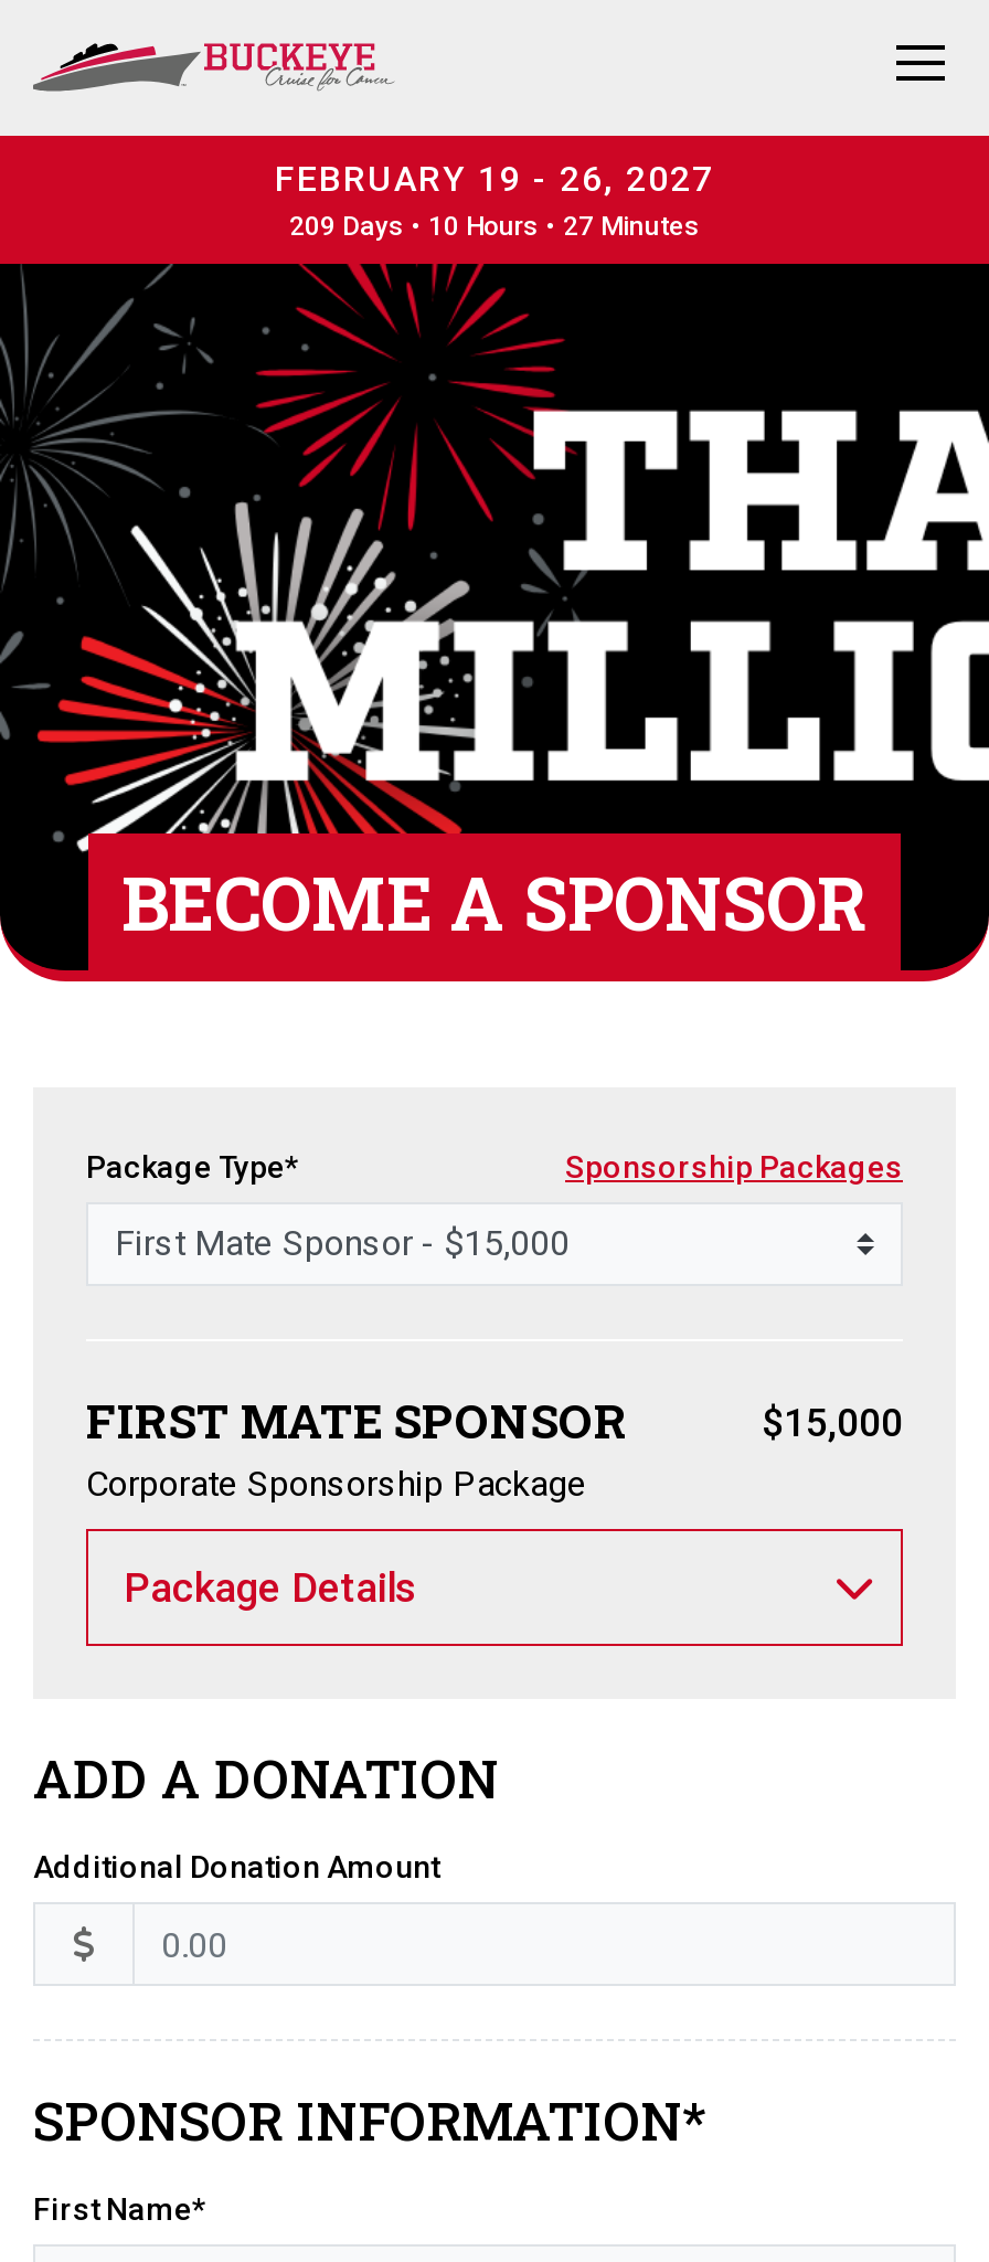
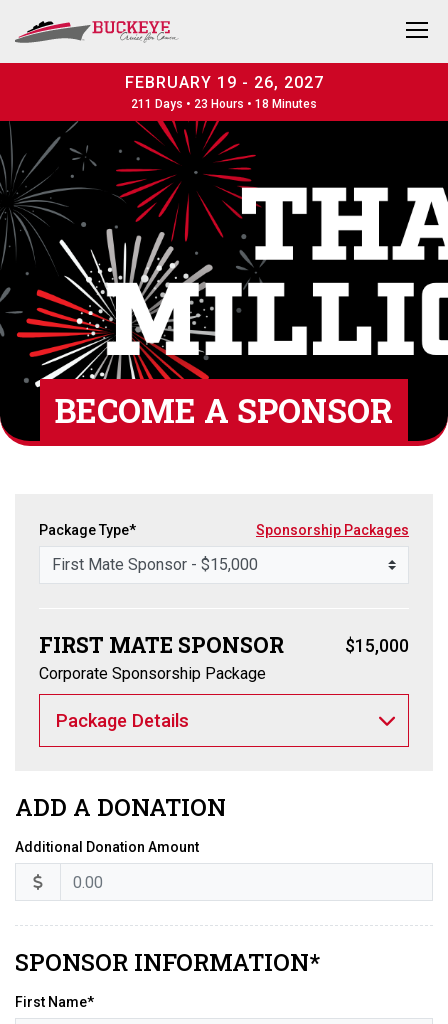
[289,211,700,242] 209 Days • 10 Hours • 27 Minutes -> [131,97,317,111] 211 Days • 23 Hours • 18 Minutes

